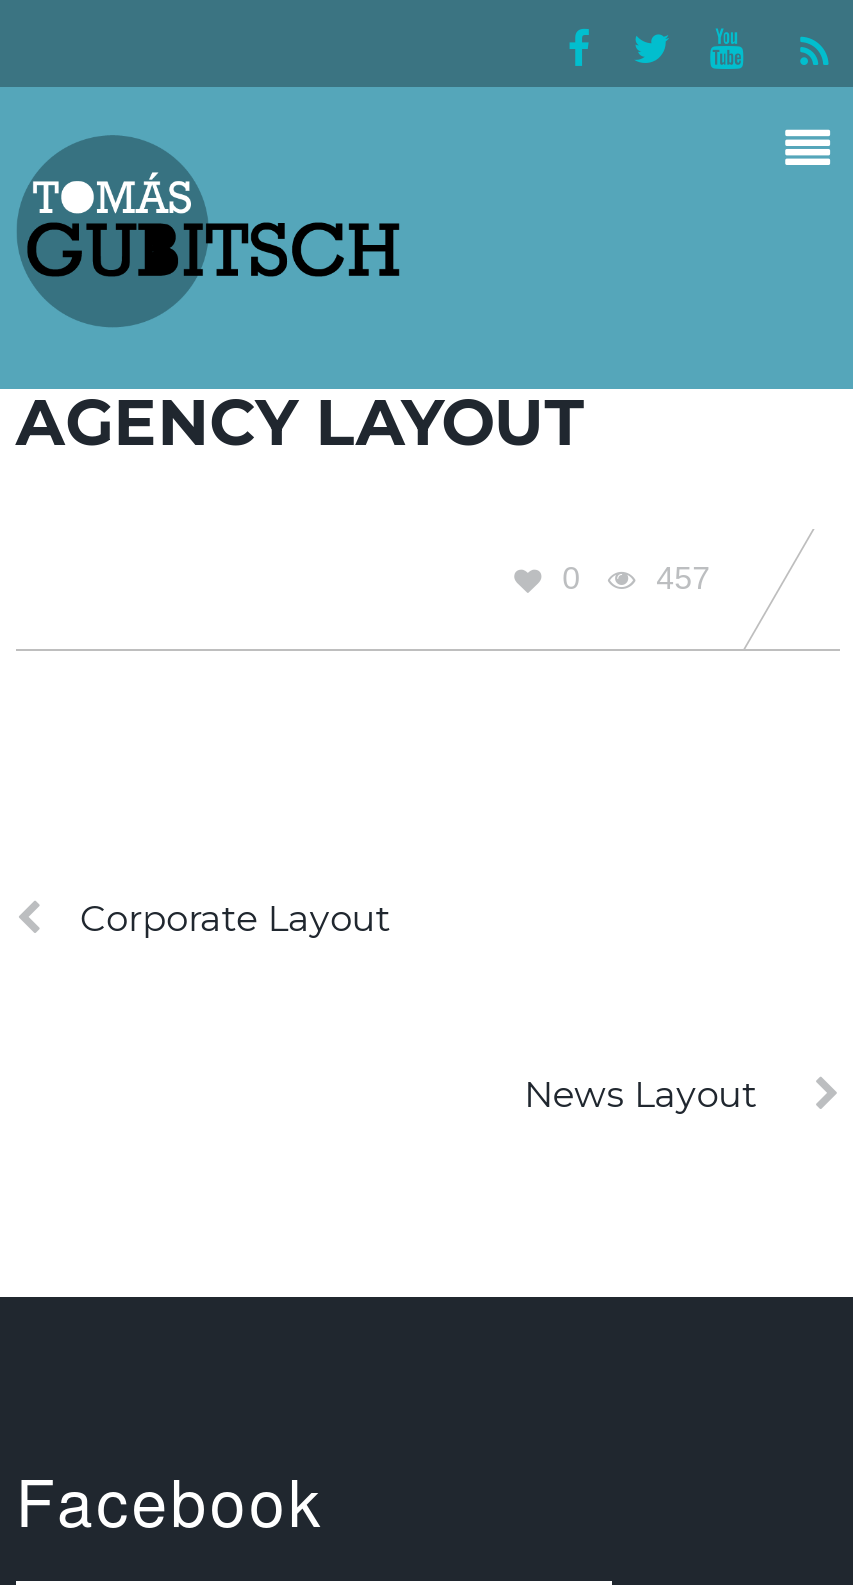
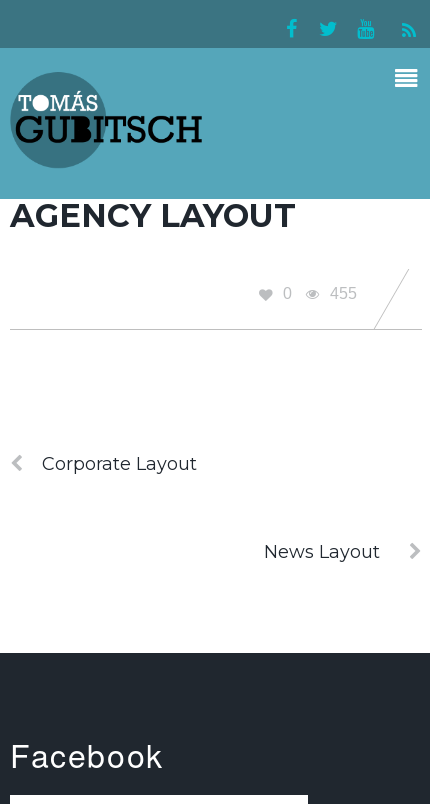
[656,561,710,595] 457 -> [330,285,357,302] 455

